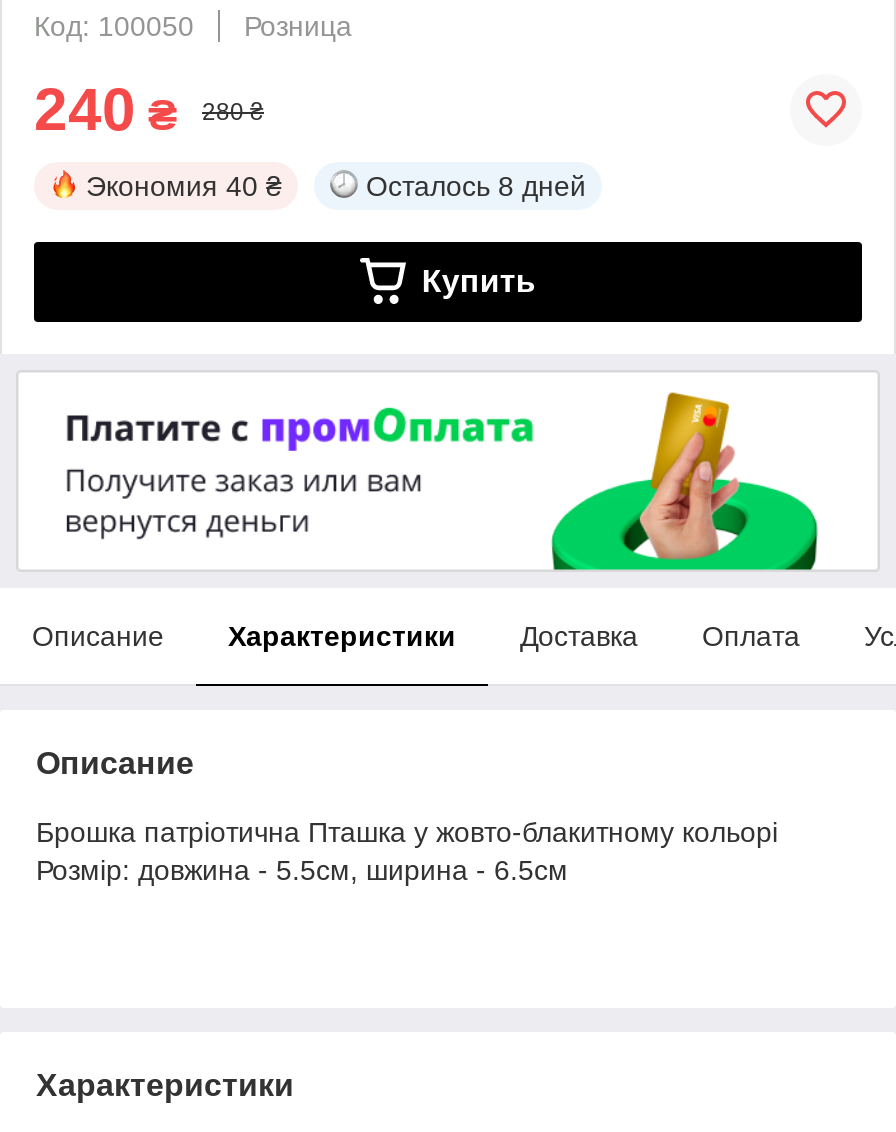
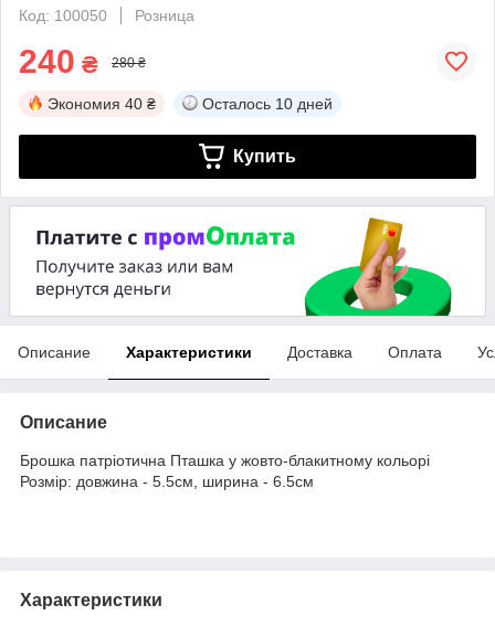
[366,170,586,202] Осталось 8 дней -> [202,95,333,112] Осталось 10 дней

